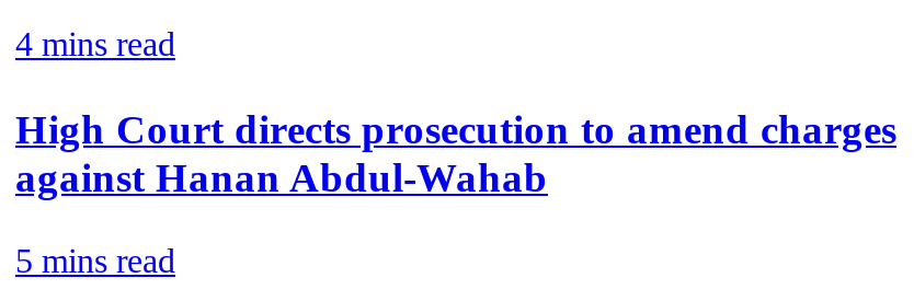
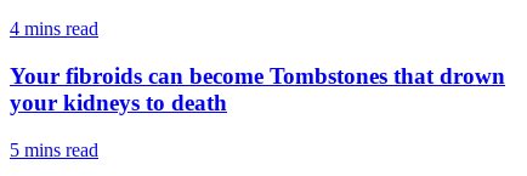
[15,106,896,200] High Court directs prosecution to amend charges | against Hanan Abdul-Wahab -> [10,63,505,116] Your fibroids can become Tombstones that drown | your kidneys to death

